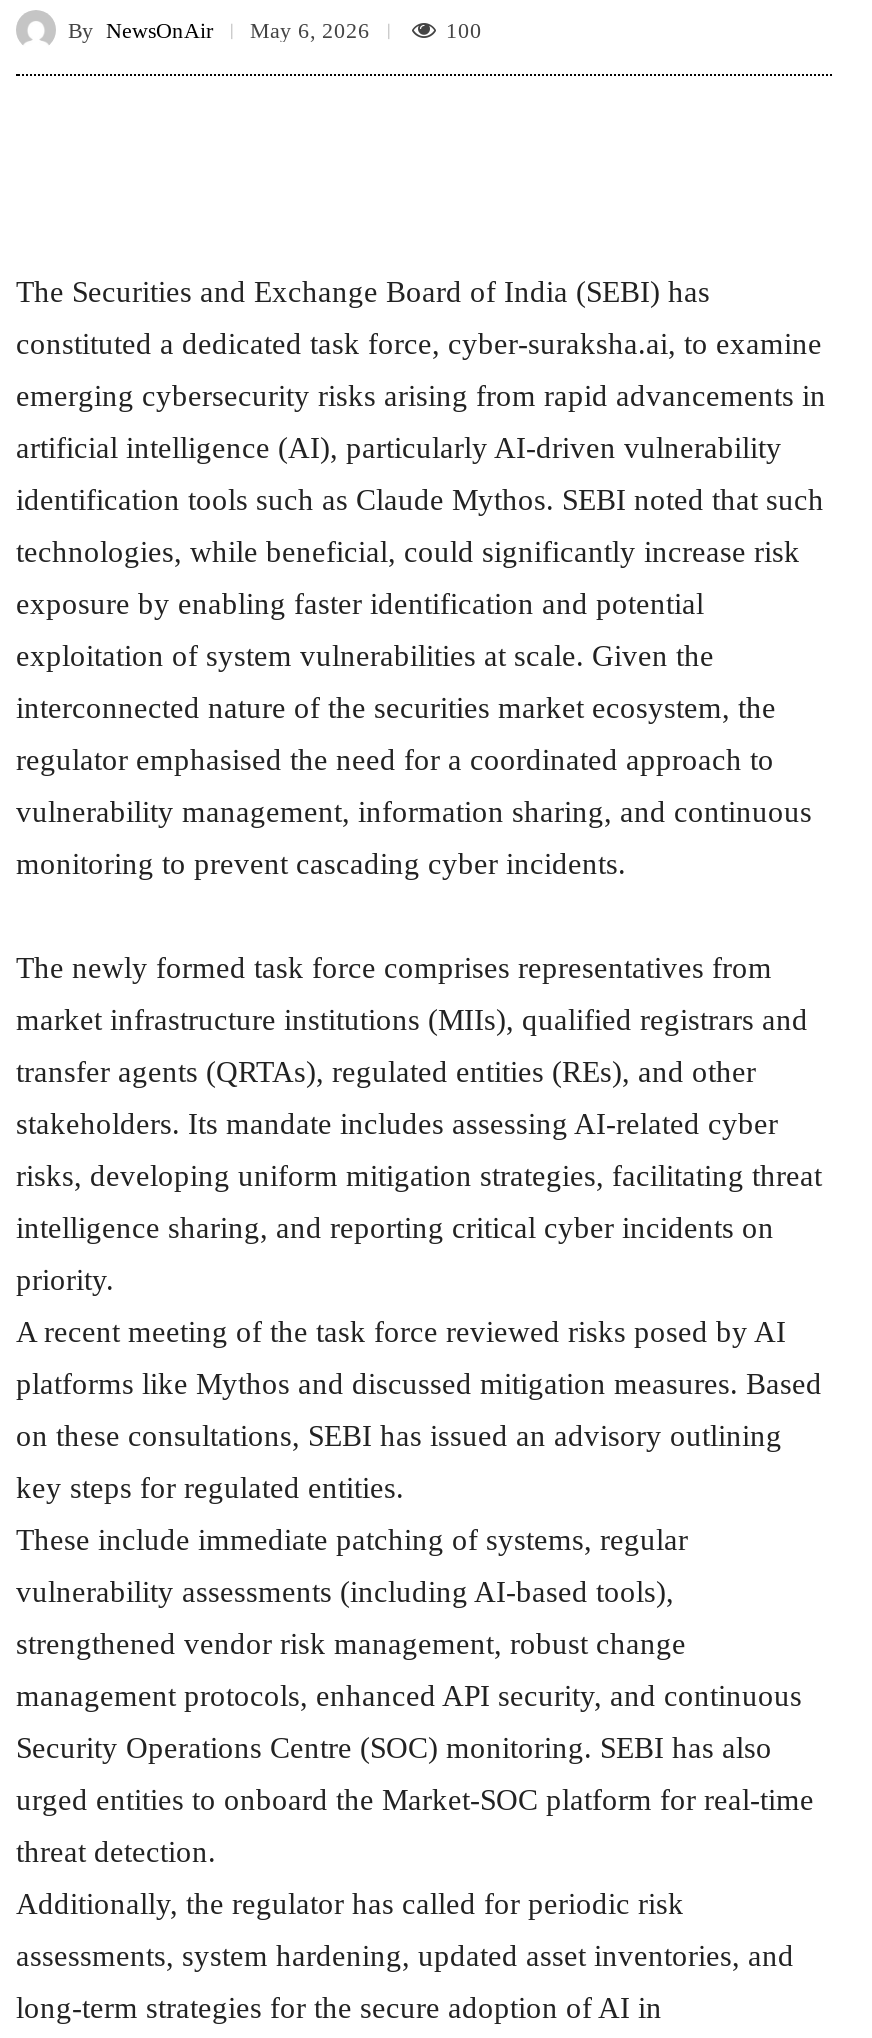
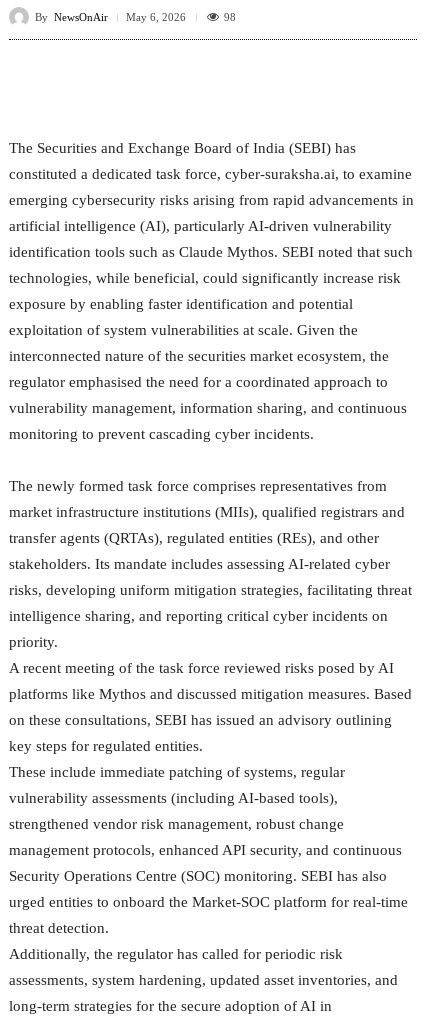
[446,18,482,42] 100 -> [224,11,236,23] 98

